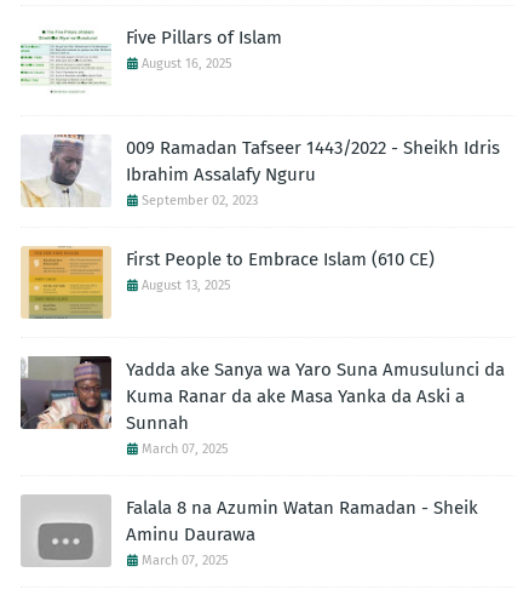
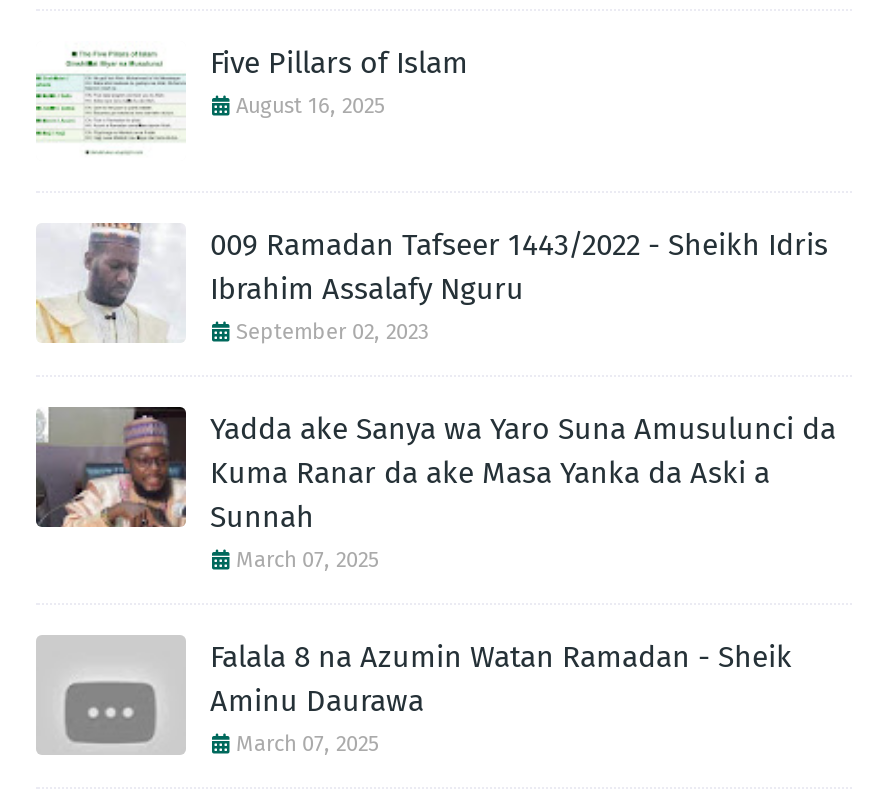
[21,246,435,320] [image] | First People to Embrace Islam (610 CE) | August 13, 2025 -> none

